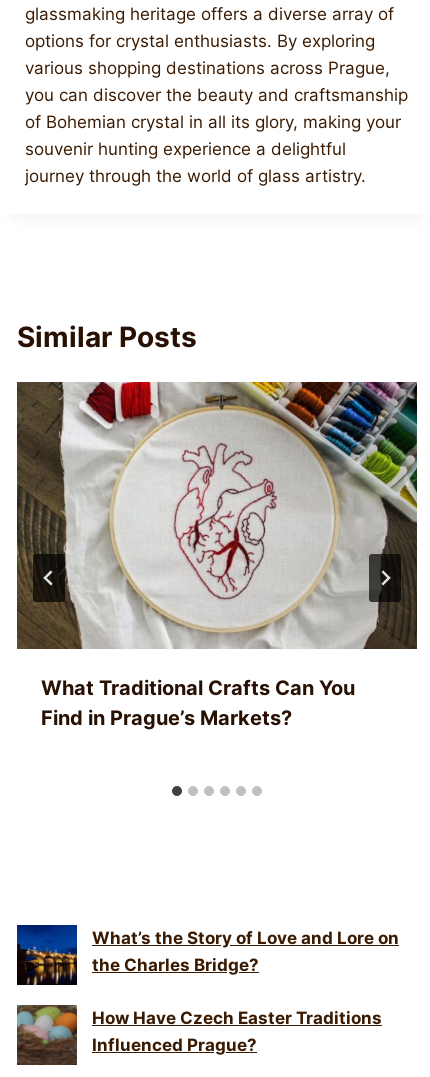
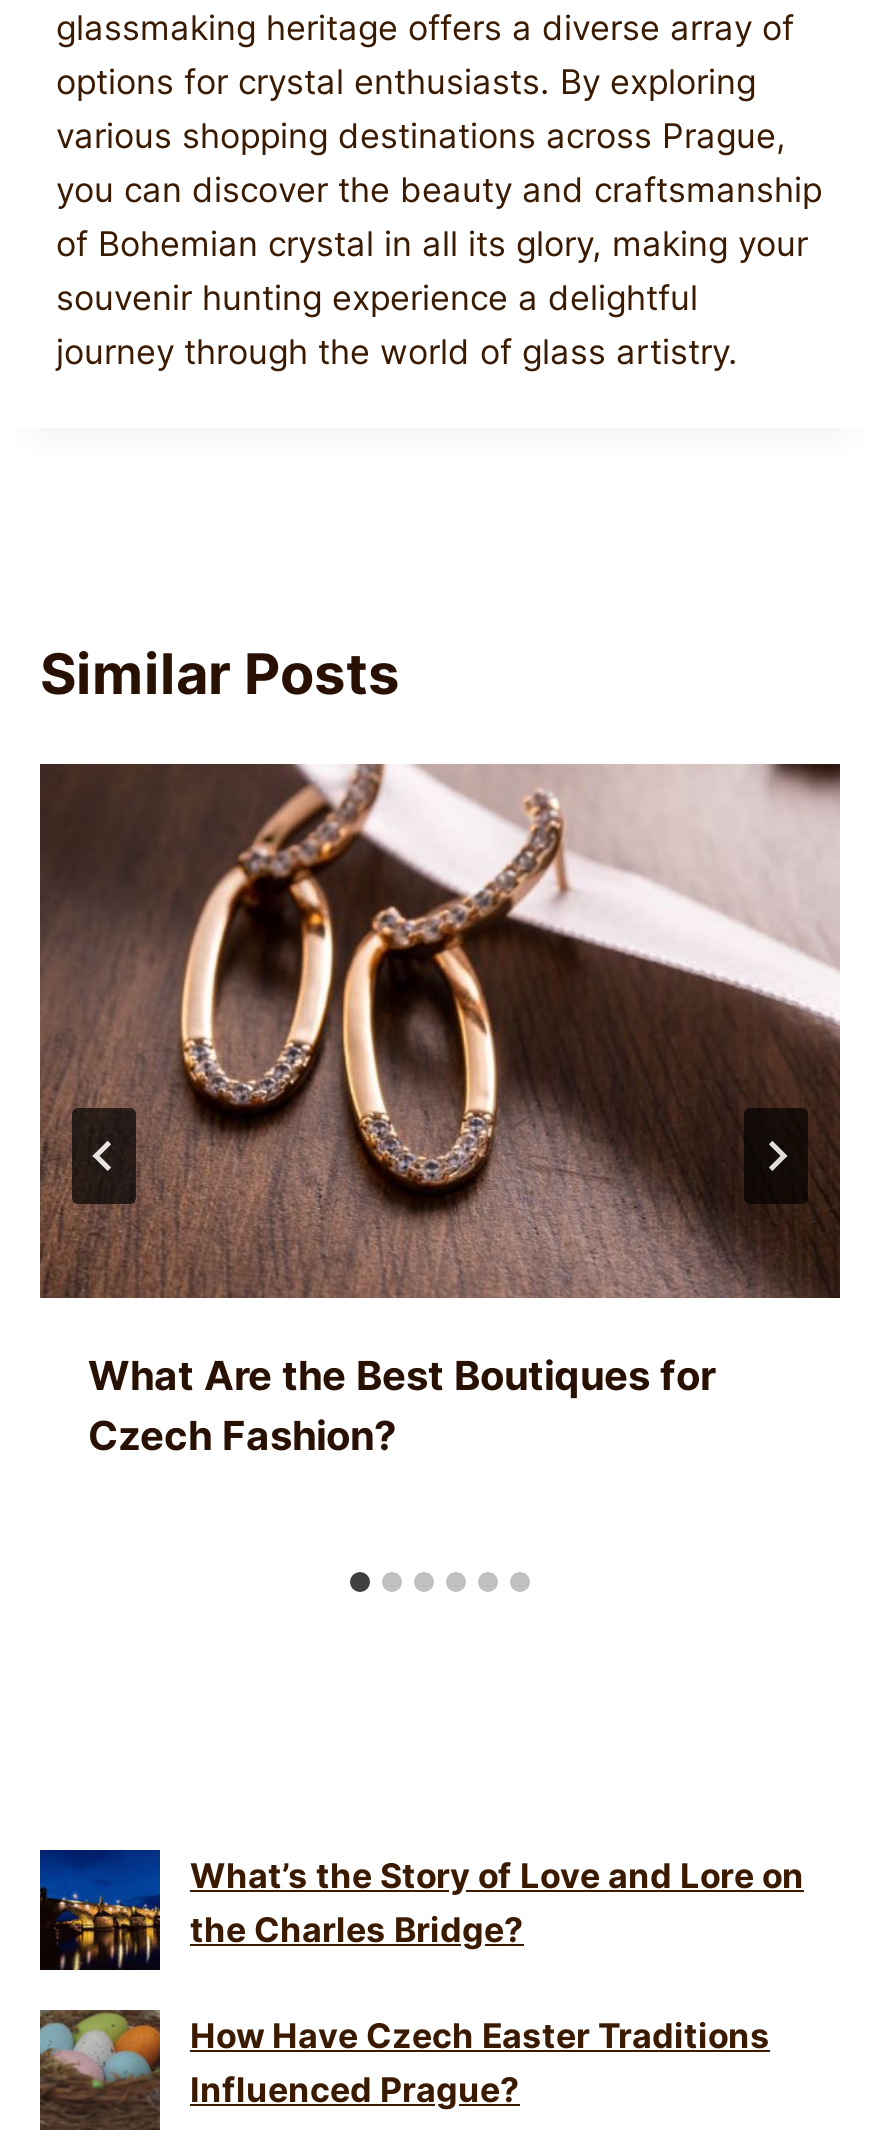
[17,381,418,730] [image] | What Traditional Crafts Can You | Find in Prague’s Markets? -> [40,762,842,1459] [image] | What Are the Best Boutiques for | Czech Fashion?

